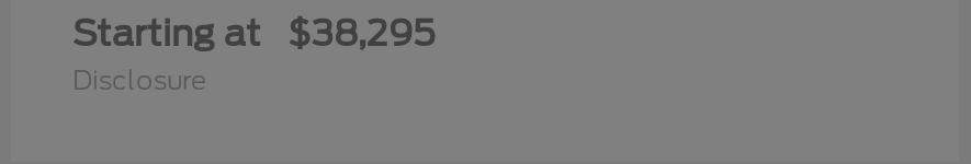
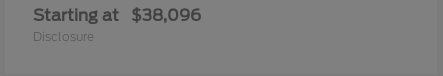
[72,13,434,54] Starting at $38,295 -> [33,6,201,25] Starting at $38,096

